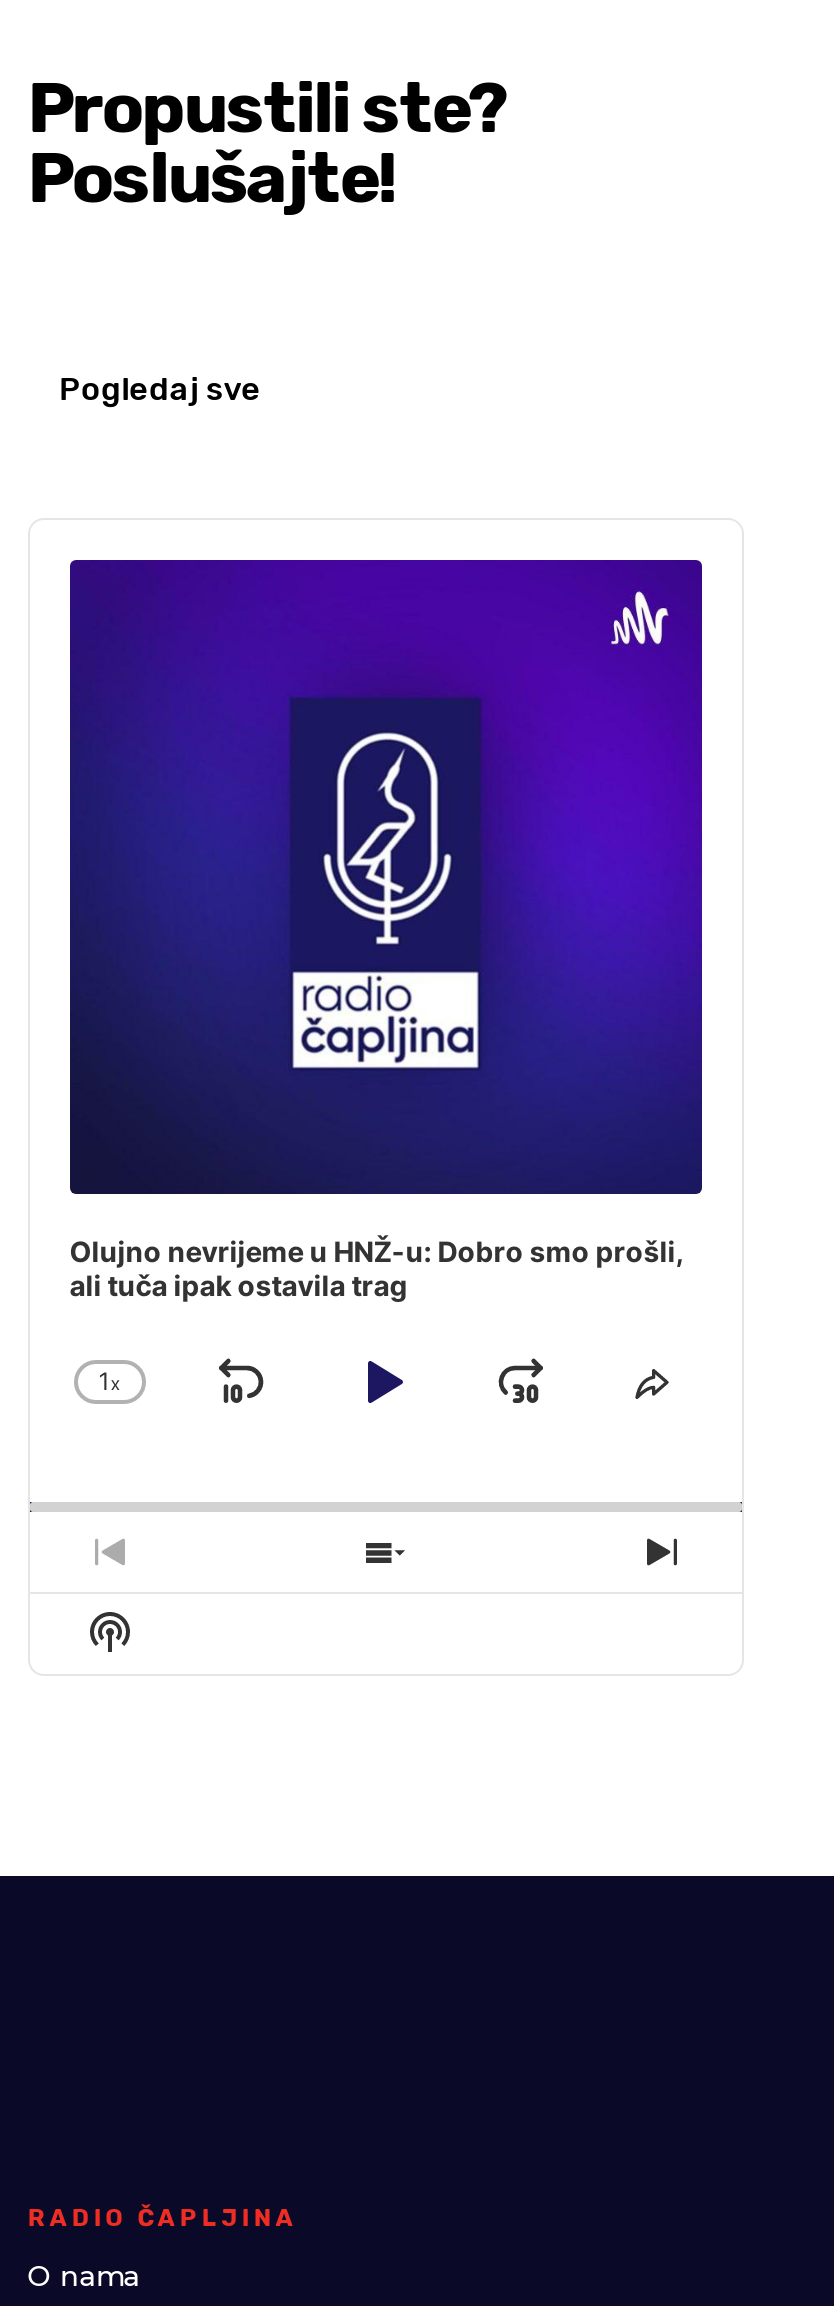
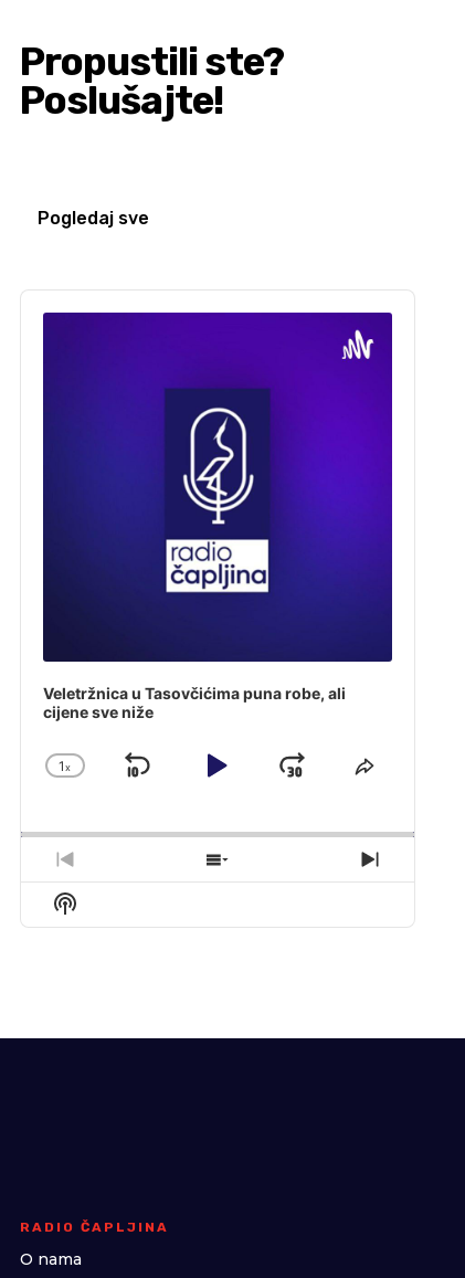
[70,1233,684,1301] Olujno nevrijeme u HNŽ-u: Dobro smo prošli, | ali tuča ipak ostavila trag -> [43,684,345,721] Veletržnica u Tasovčićima puna robe, ali | cijene sve niže

